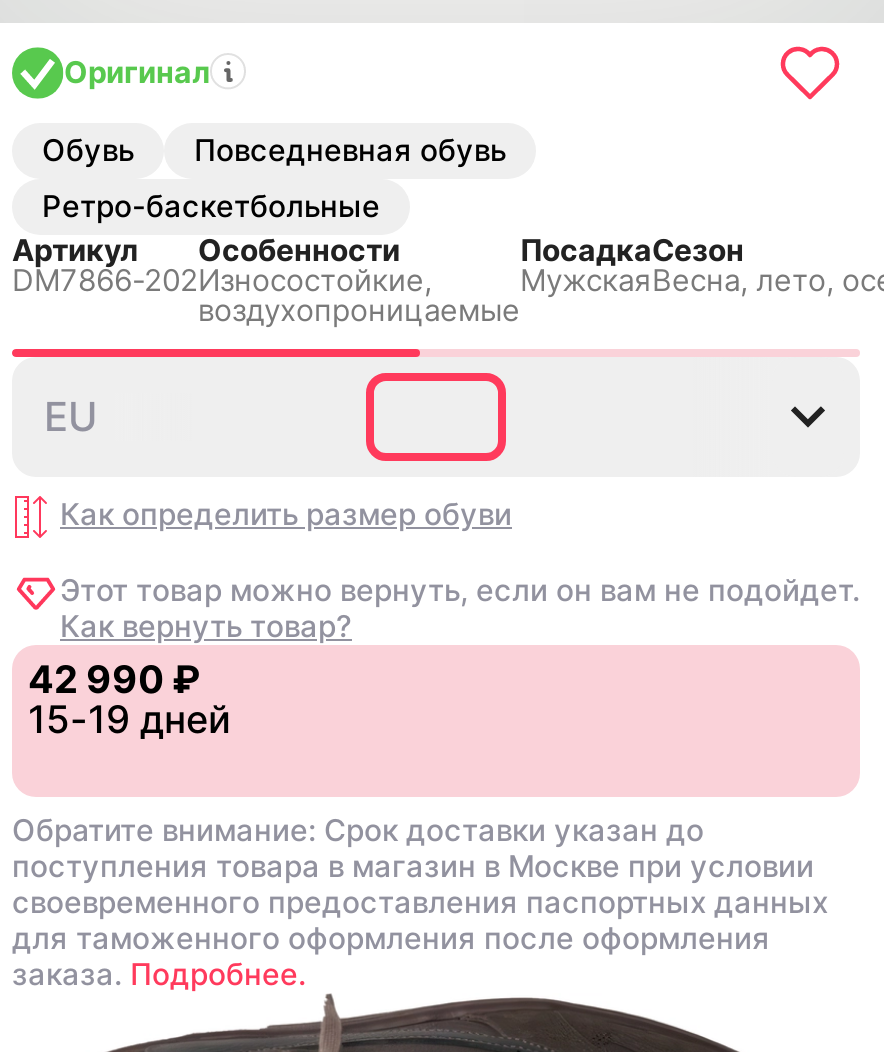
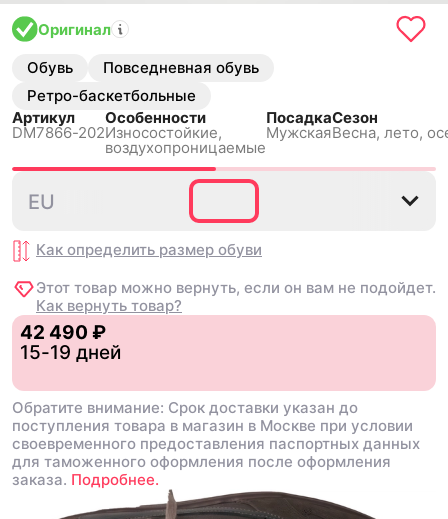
[28,657,200,703] 42 990 ₽ -> [20,321,106,344] 42 490 ₽

